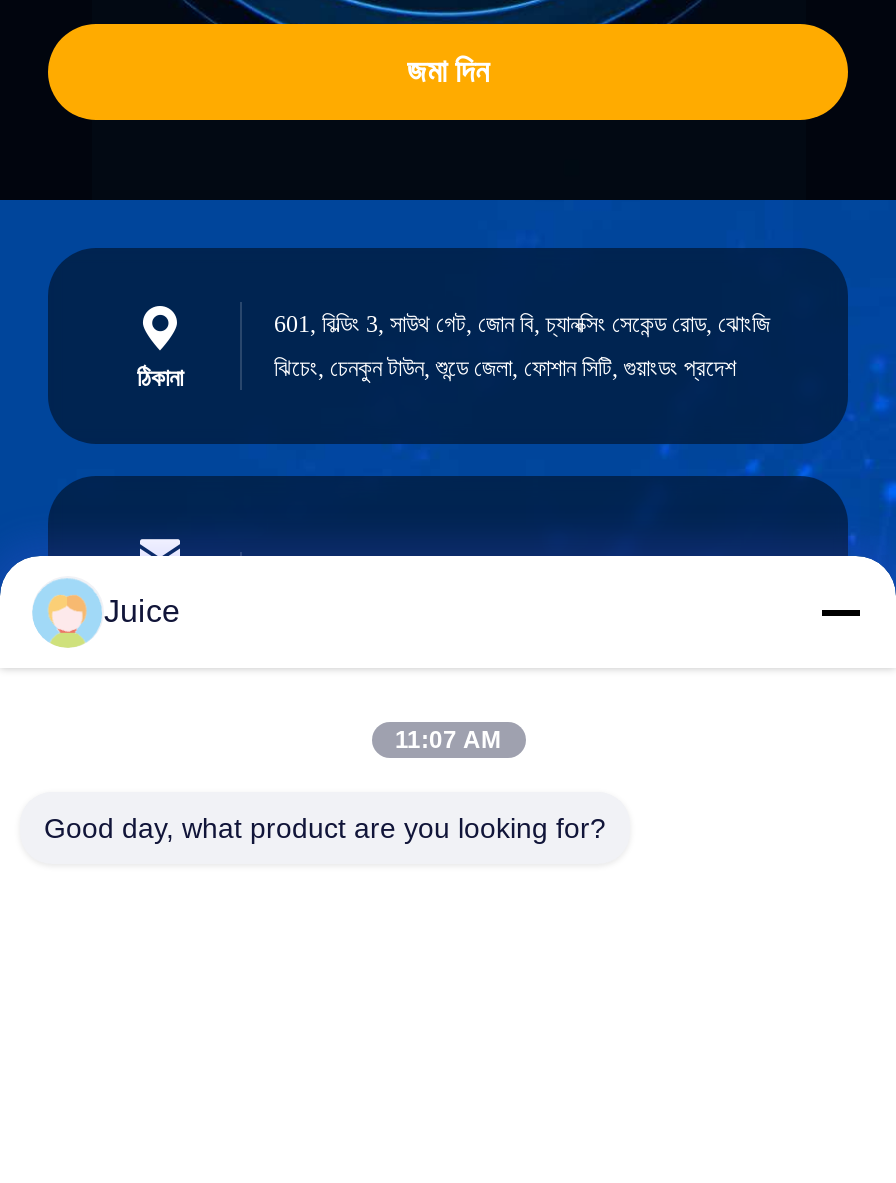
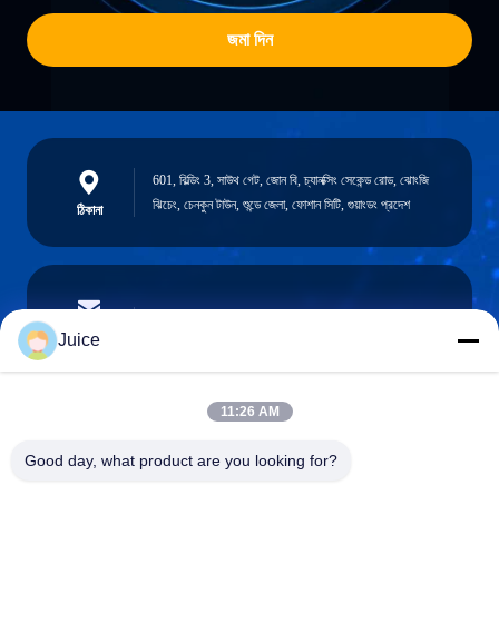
[395,726,501,754] 11:07 AM -> [220,404,279,419] 11:26 AM

